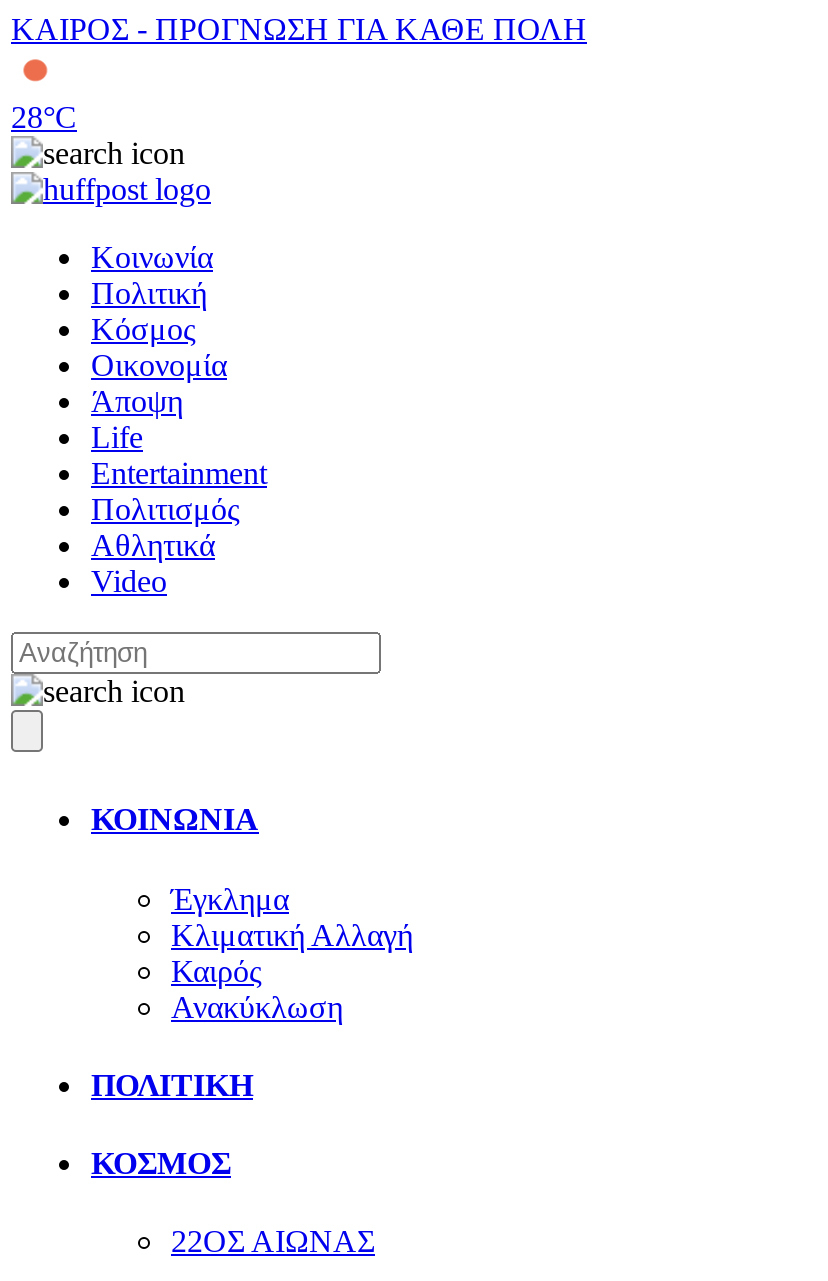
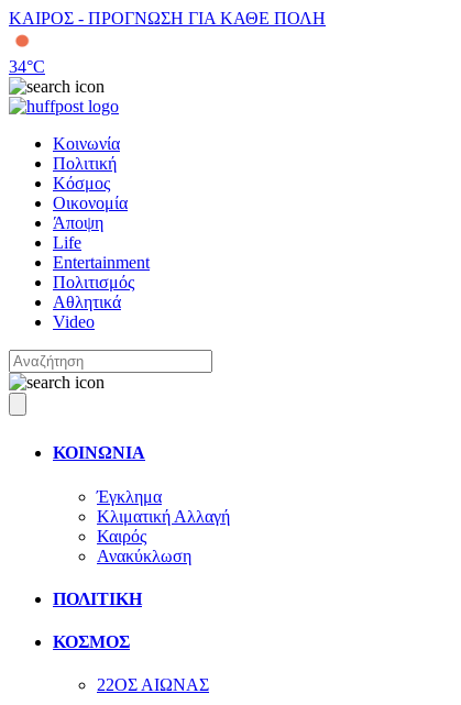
[11,100,77,134] 28°C -> [9,57,45,76] 34°C

